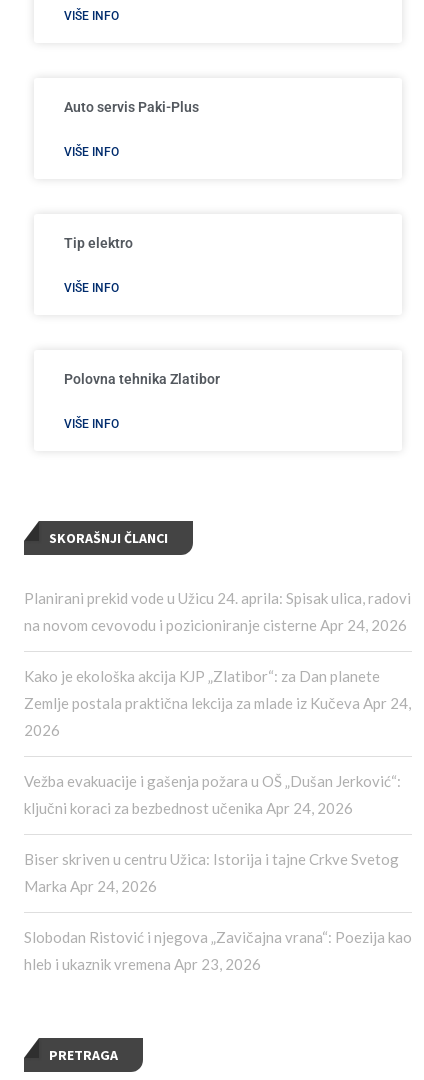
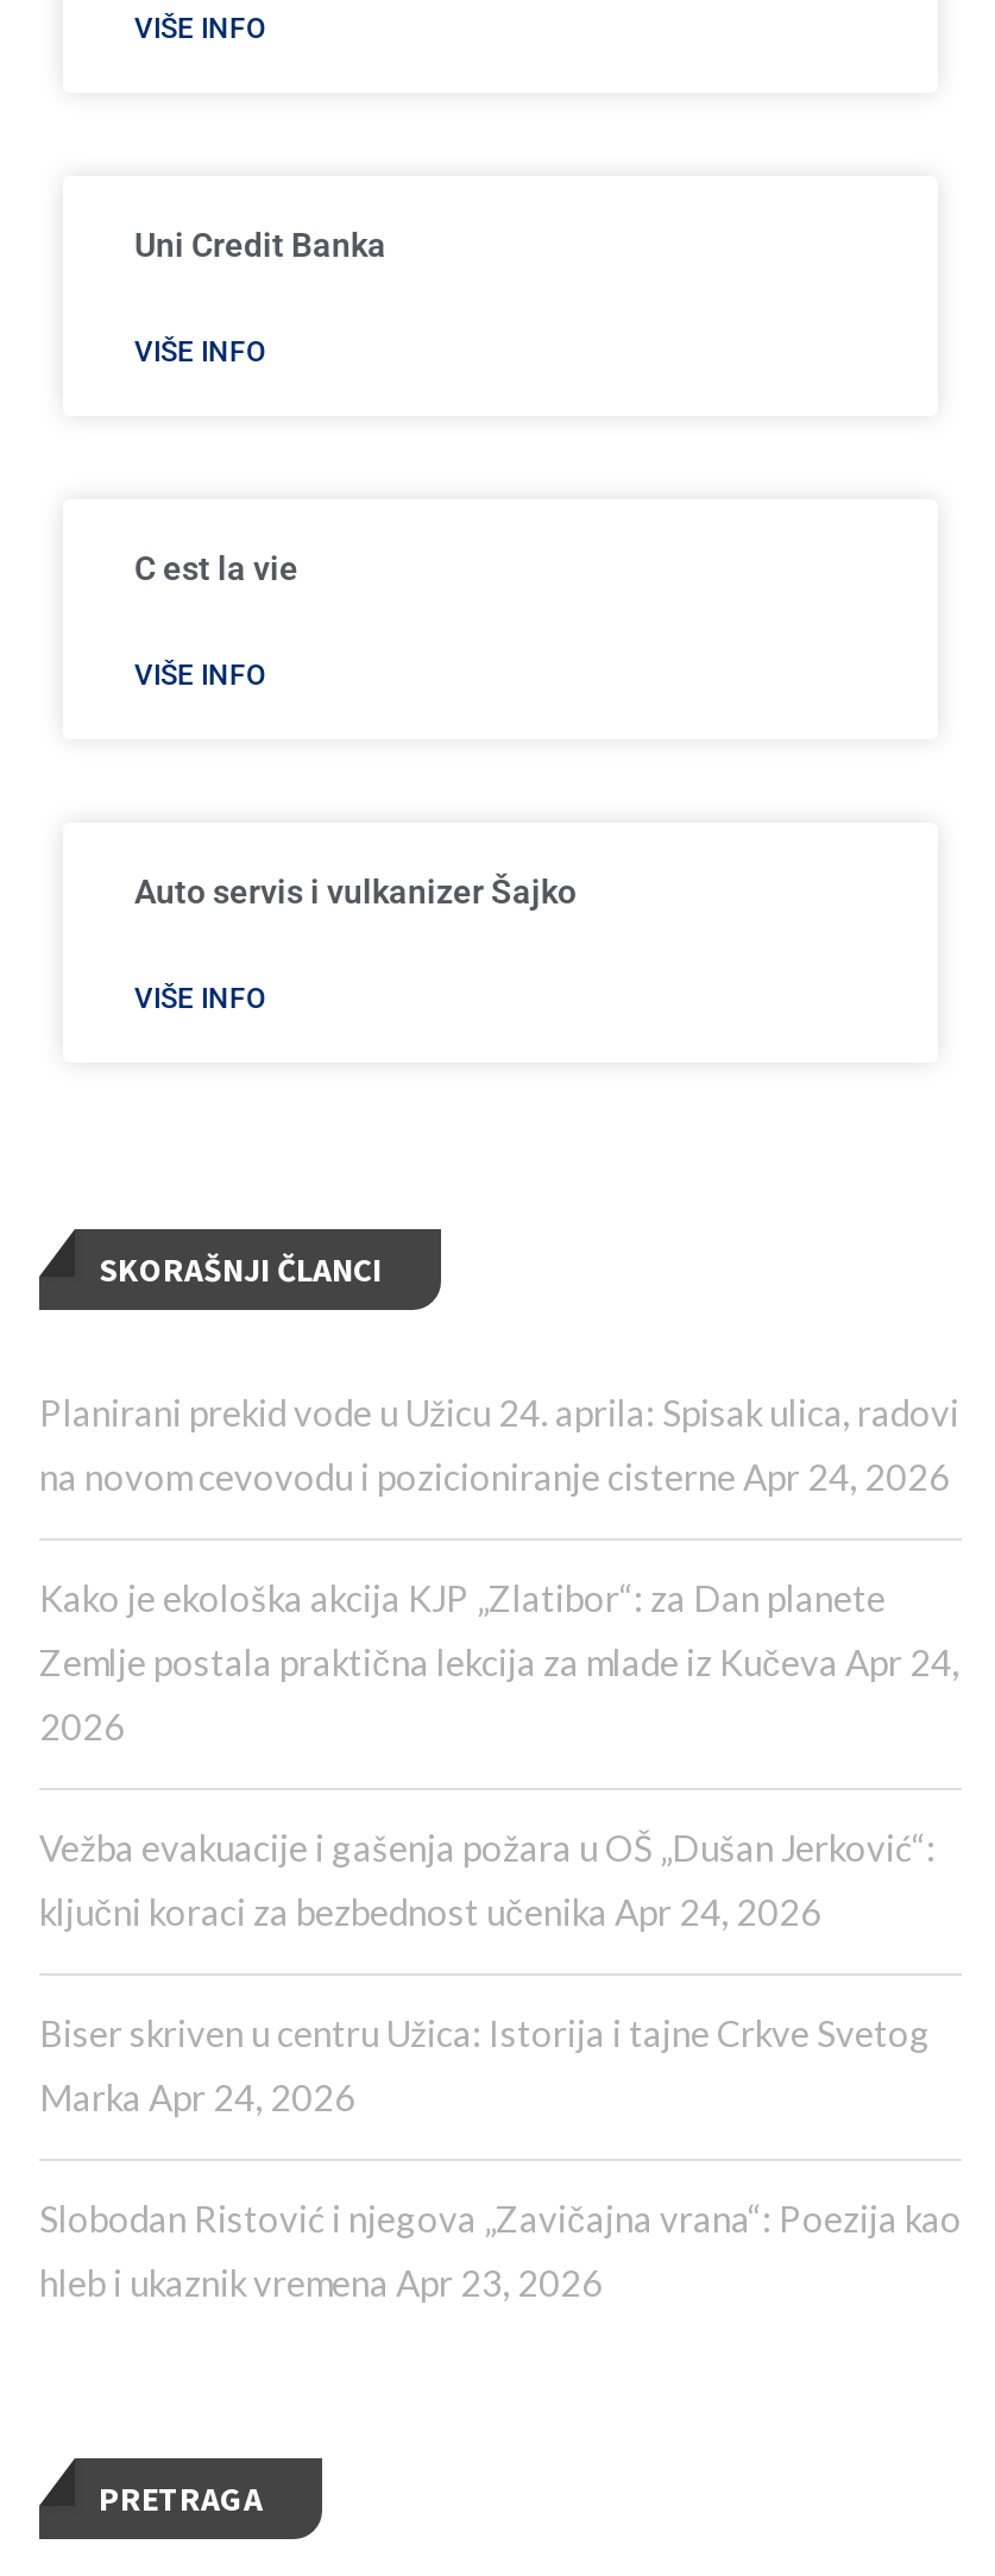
[64,99,199,115] Auto servis Paki-Plus -> [134,227,386,265] Uni Credit Banka
[64,235,133,251] Tip elektro -> [134,550,298,588] C est la vie
[64,371,220,387] Polovna tehnika Zlatibor -> [134,873,577,911] Auto servis i vulkanizer Šajko

